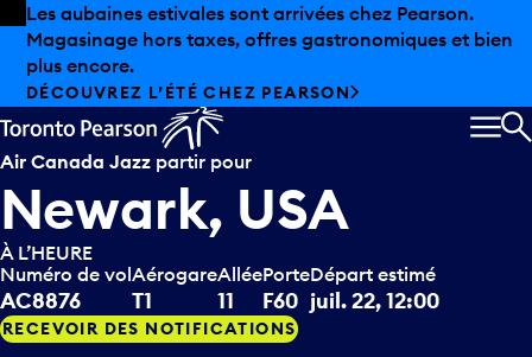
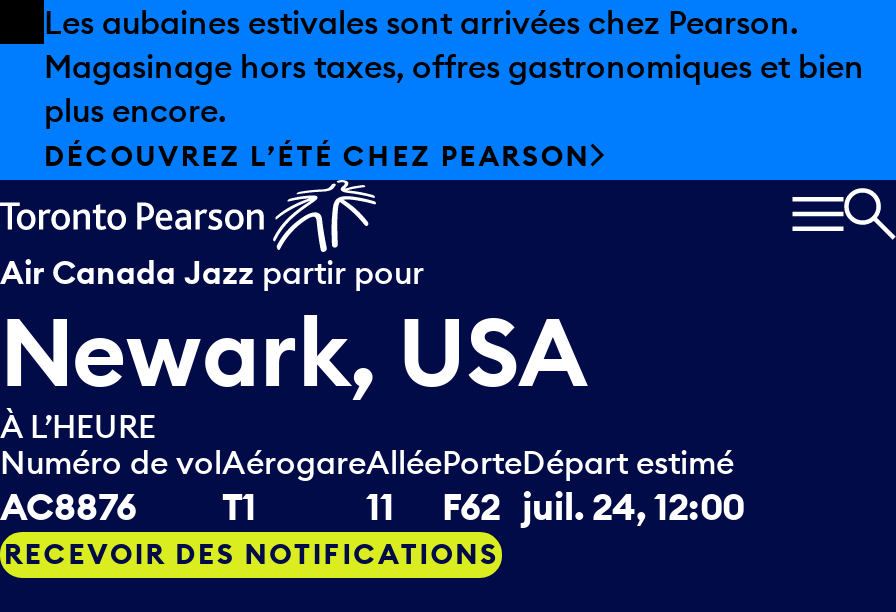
[262,287,298,314] F60 -> [442,484,500,530] F62
[310,287,439,314] juil. 22, 12:00 -> [522,484,744,530] juil. 24, 12:00

